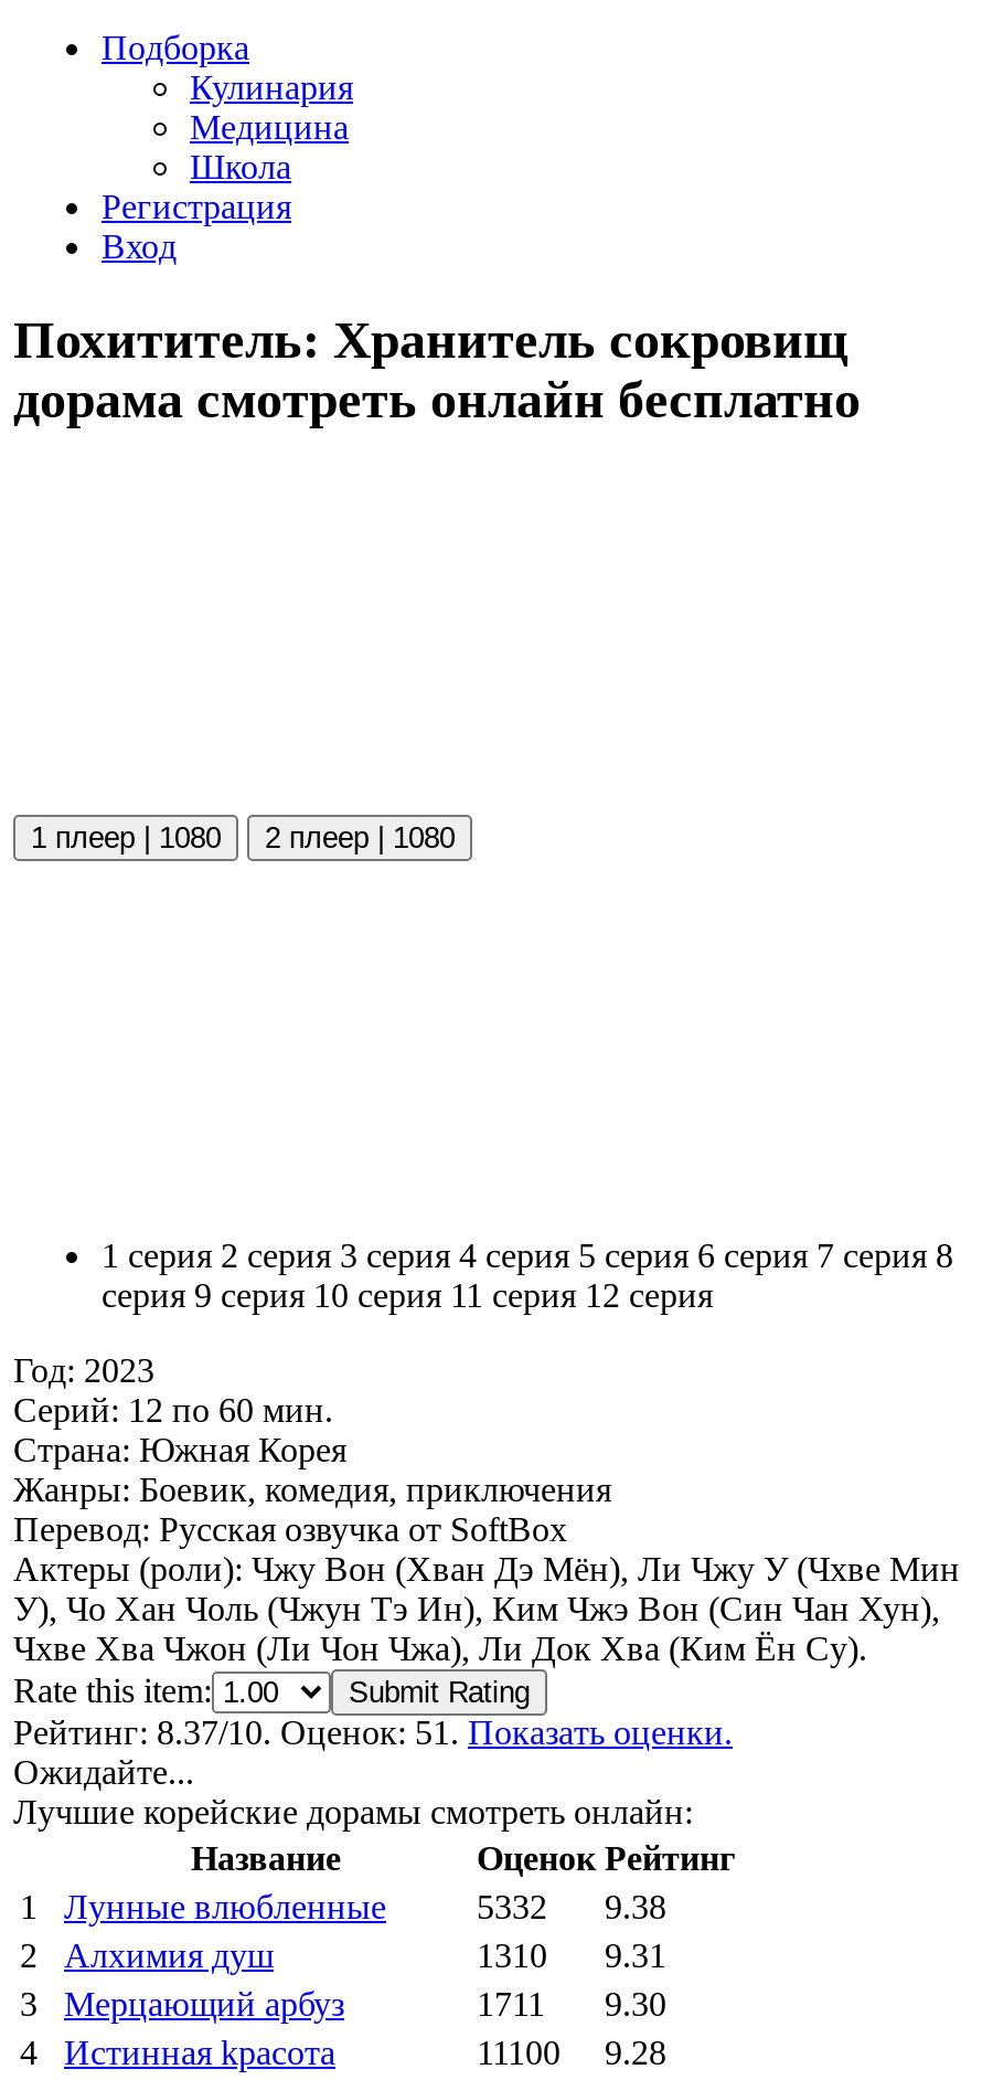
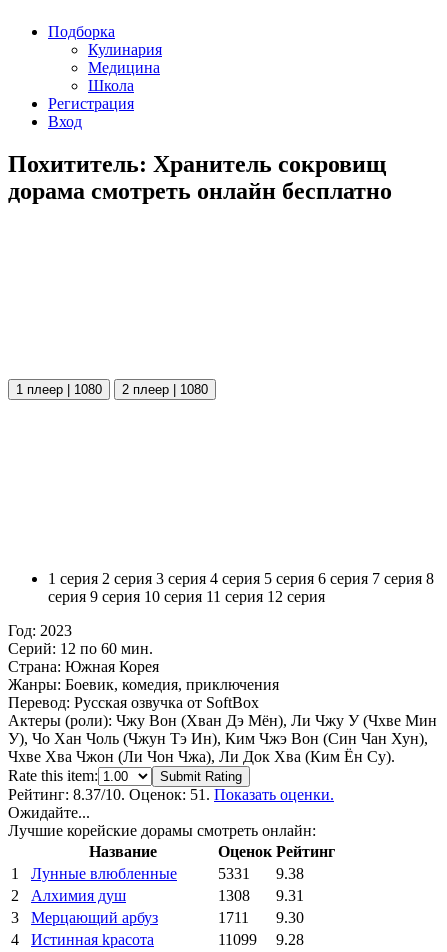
[477,1888,666,1925] 5332 9.38 -> [218,865,304,882] 5331 9.38
[477,1936,666,1974] 1310 9.31 -> [218,887,304,904] 1308 9.31
[477,2034,666,2071] 11100 9.28 -> [218,931,304,948] 11099 9.28

